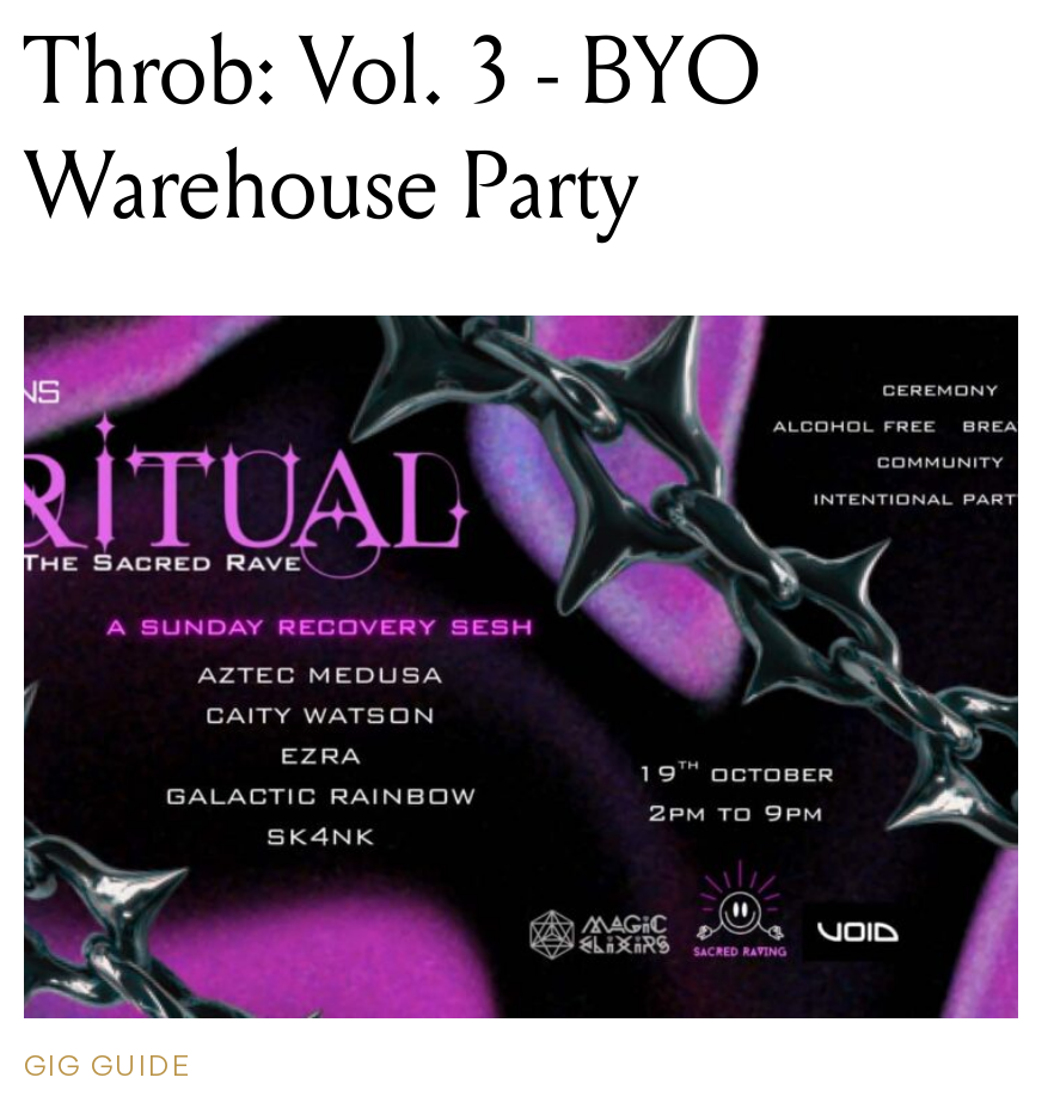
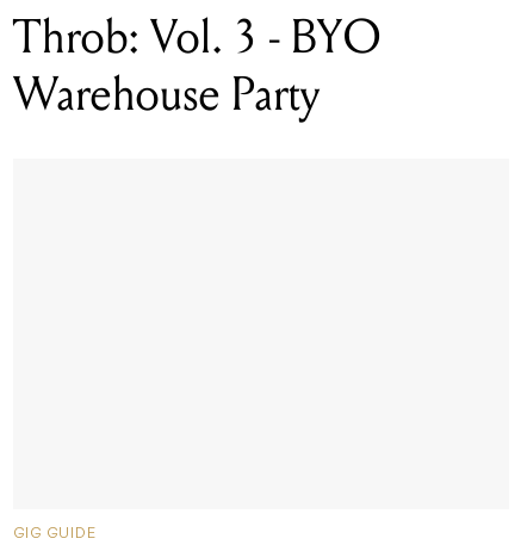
[22,313,1021,1021] [image] -> none

